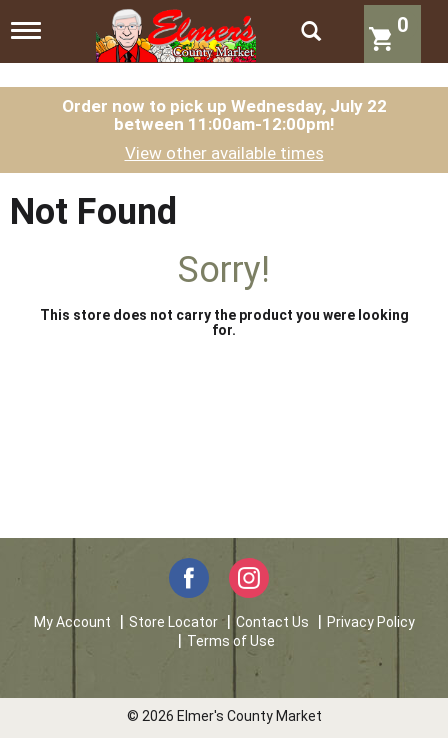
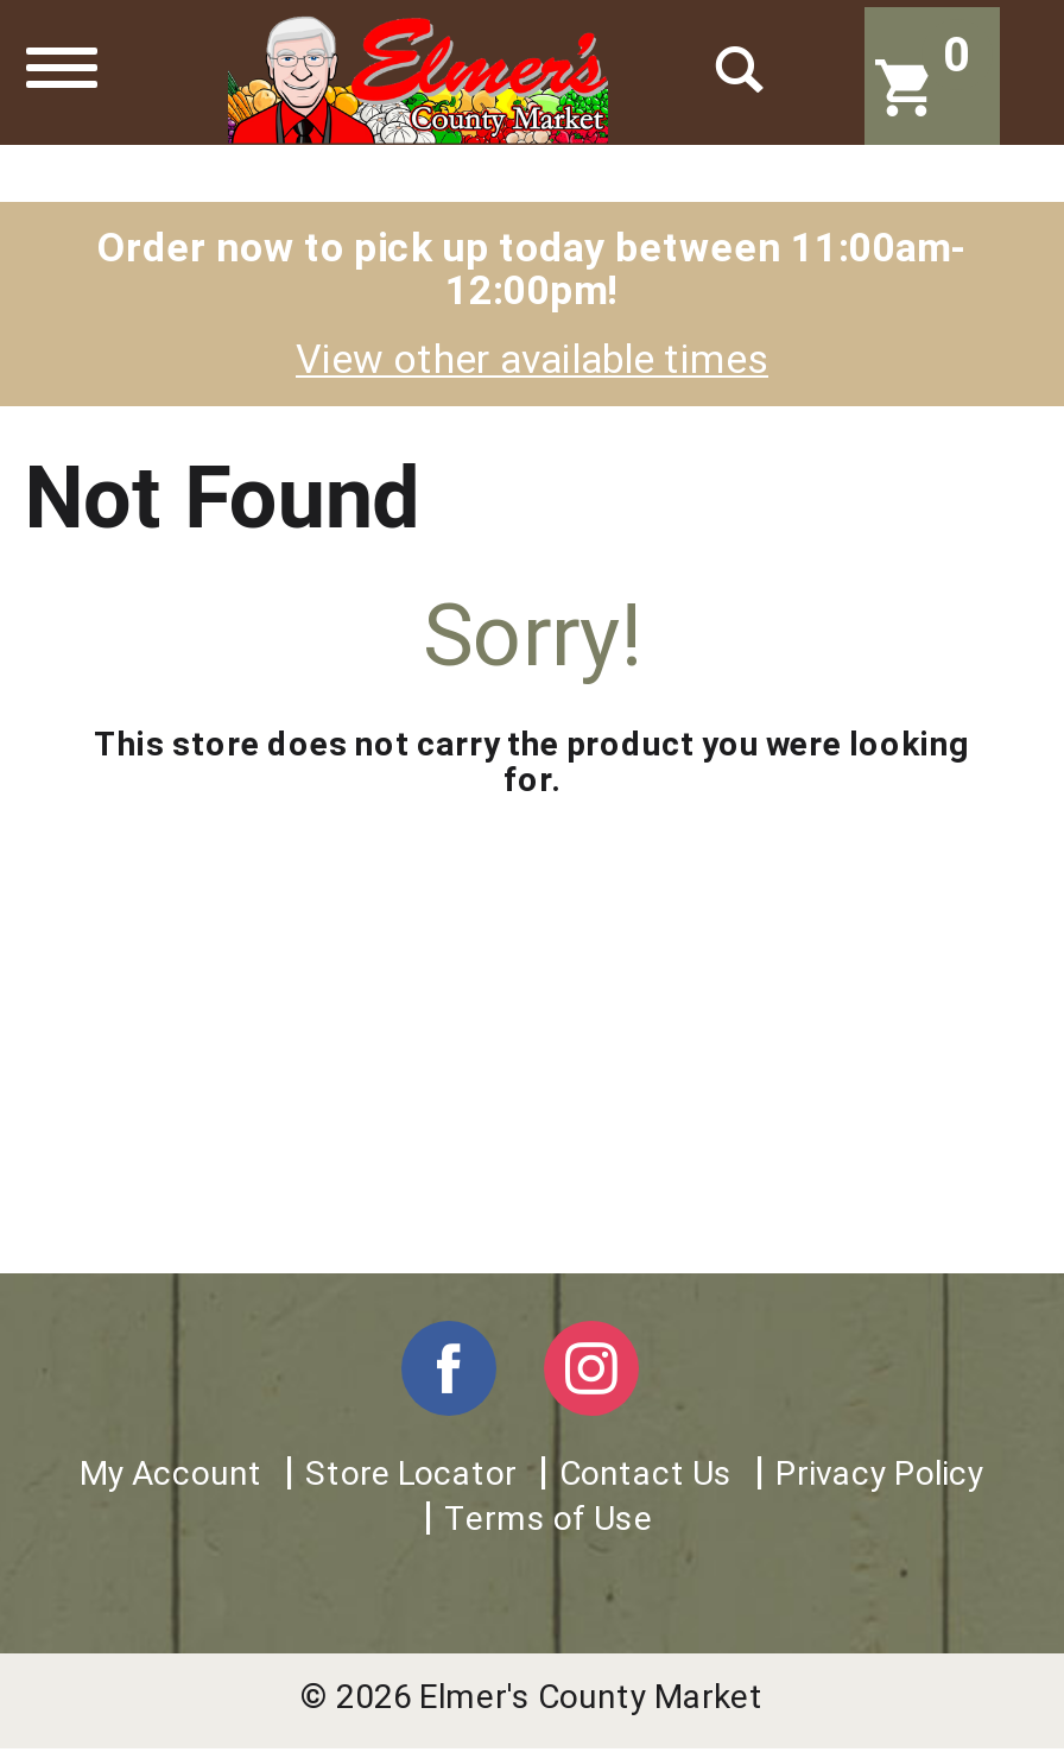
[61,96,386,134] Order now to pick up Wednesday, July 22 | between 11:00am-12:00pm! -> [97,224,967,314] Order now to pick up today between 11:00am- | 12:00pm!

